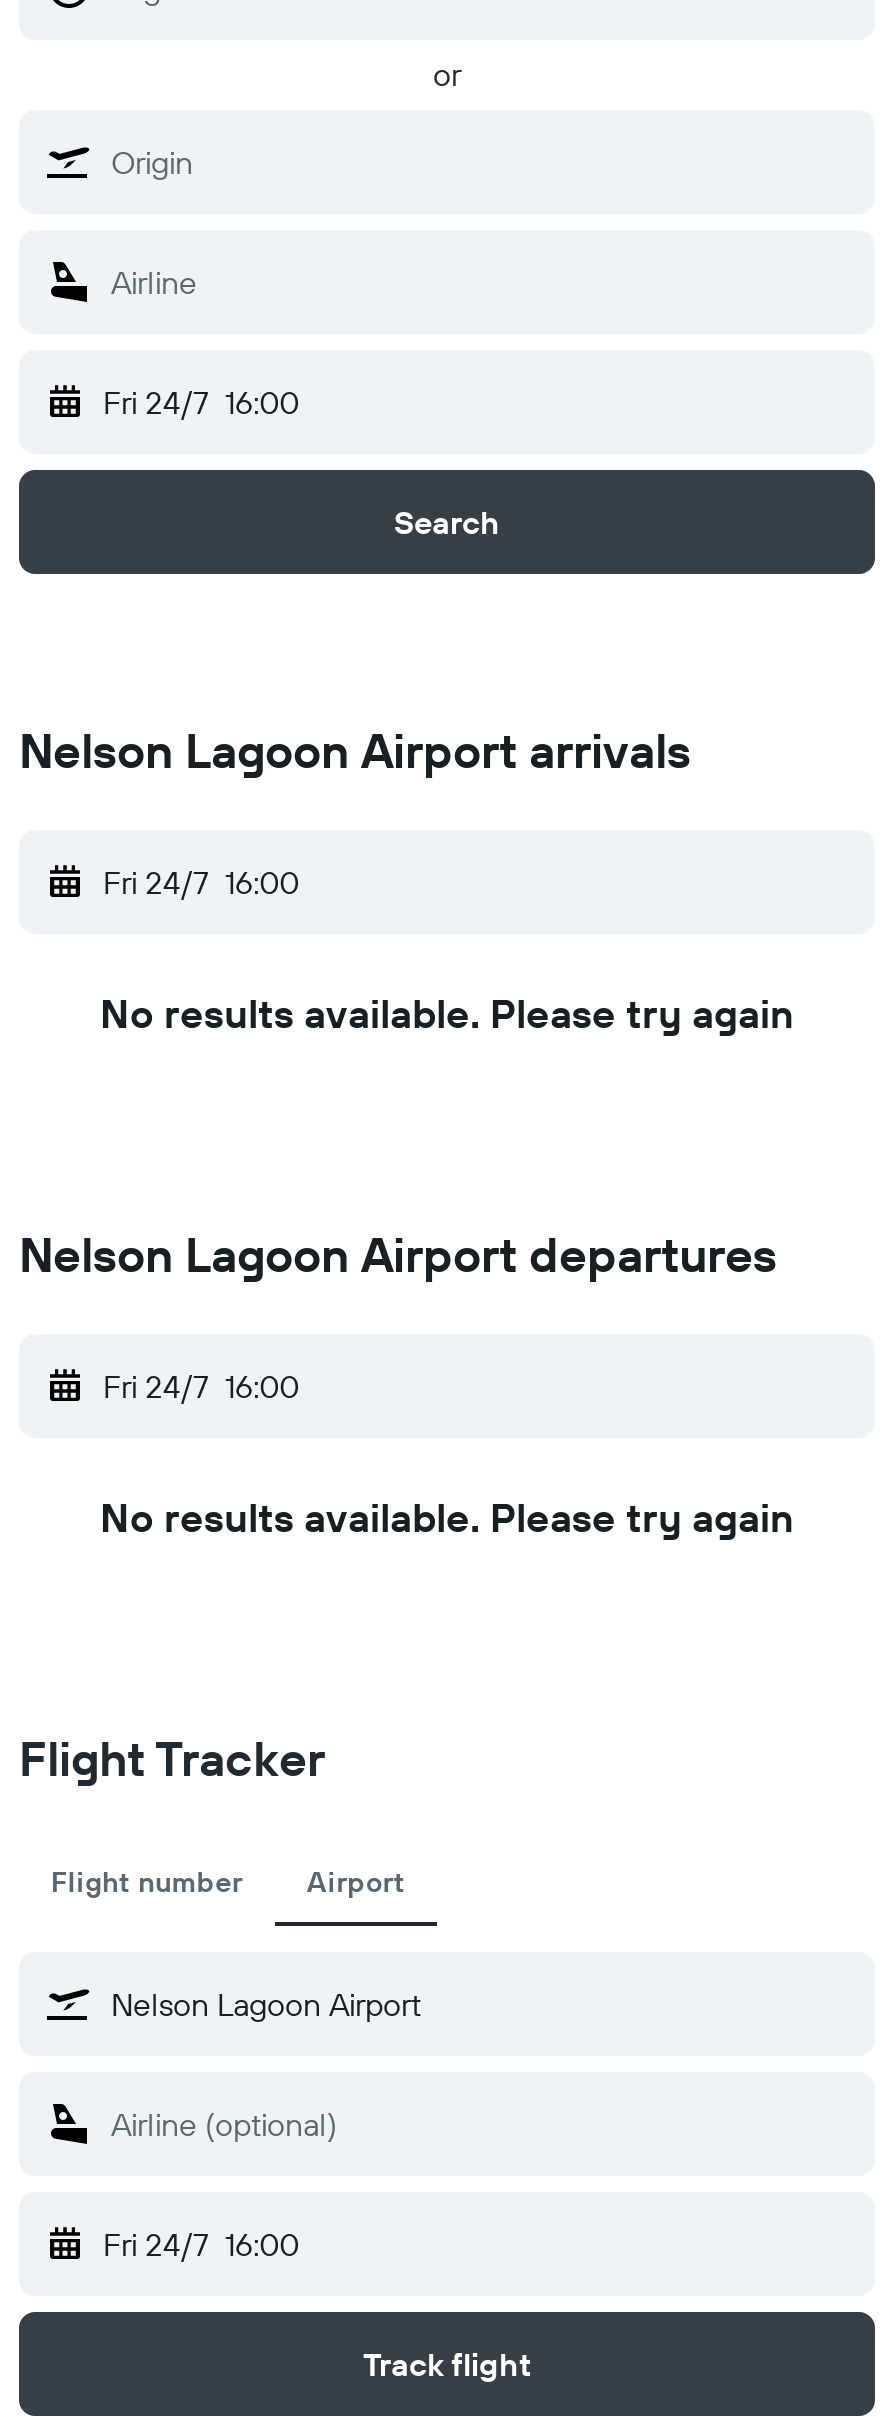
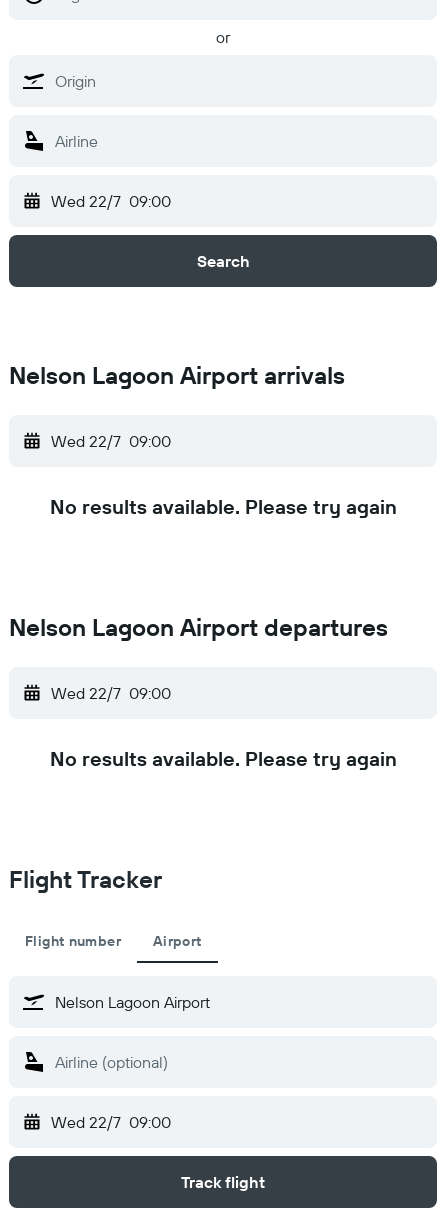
[103,382,299,422] Fri 24/7 16:00 -> [51,191,171,211] Wed 22/7 09:00
[103,862,299,902] Fri 24/7 16:00 -> [51,431,171,451] Wed 22/7 09:00
[103,1366,299,1406] Fri 24/7 16:00 -> [51,683,171,703] Wed 22/7 09:00
[103,2224,299,2264] Fri 24/7 16:00 -> [51,1112,171,1132] Wed 22/7 09:00

